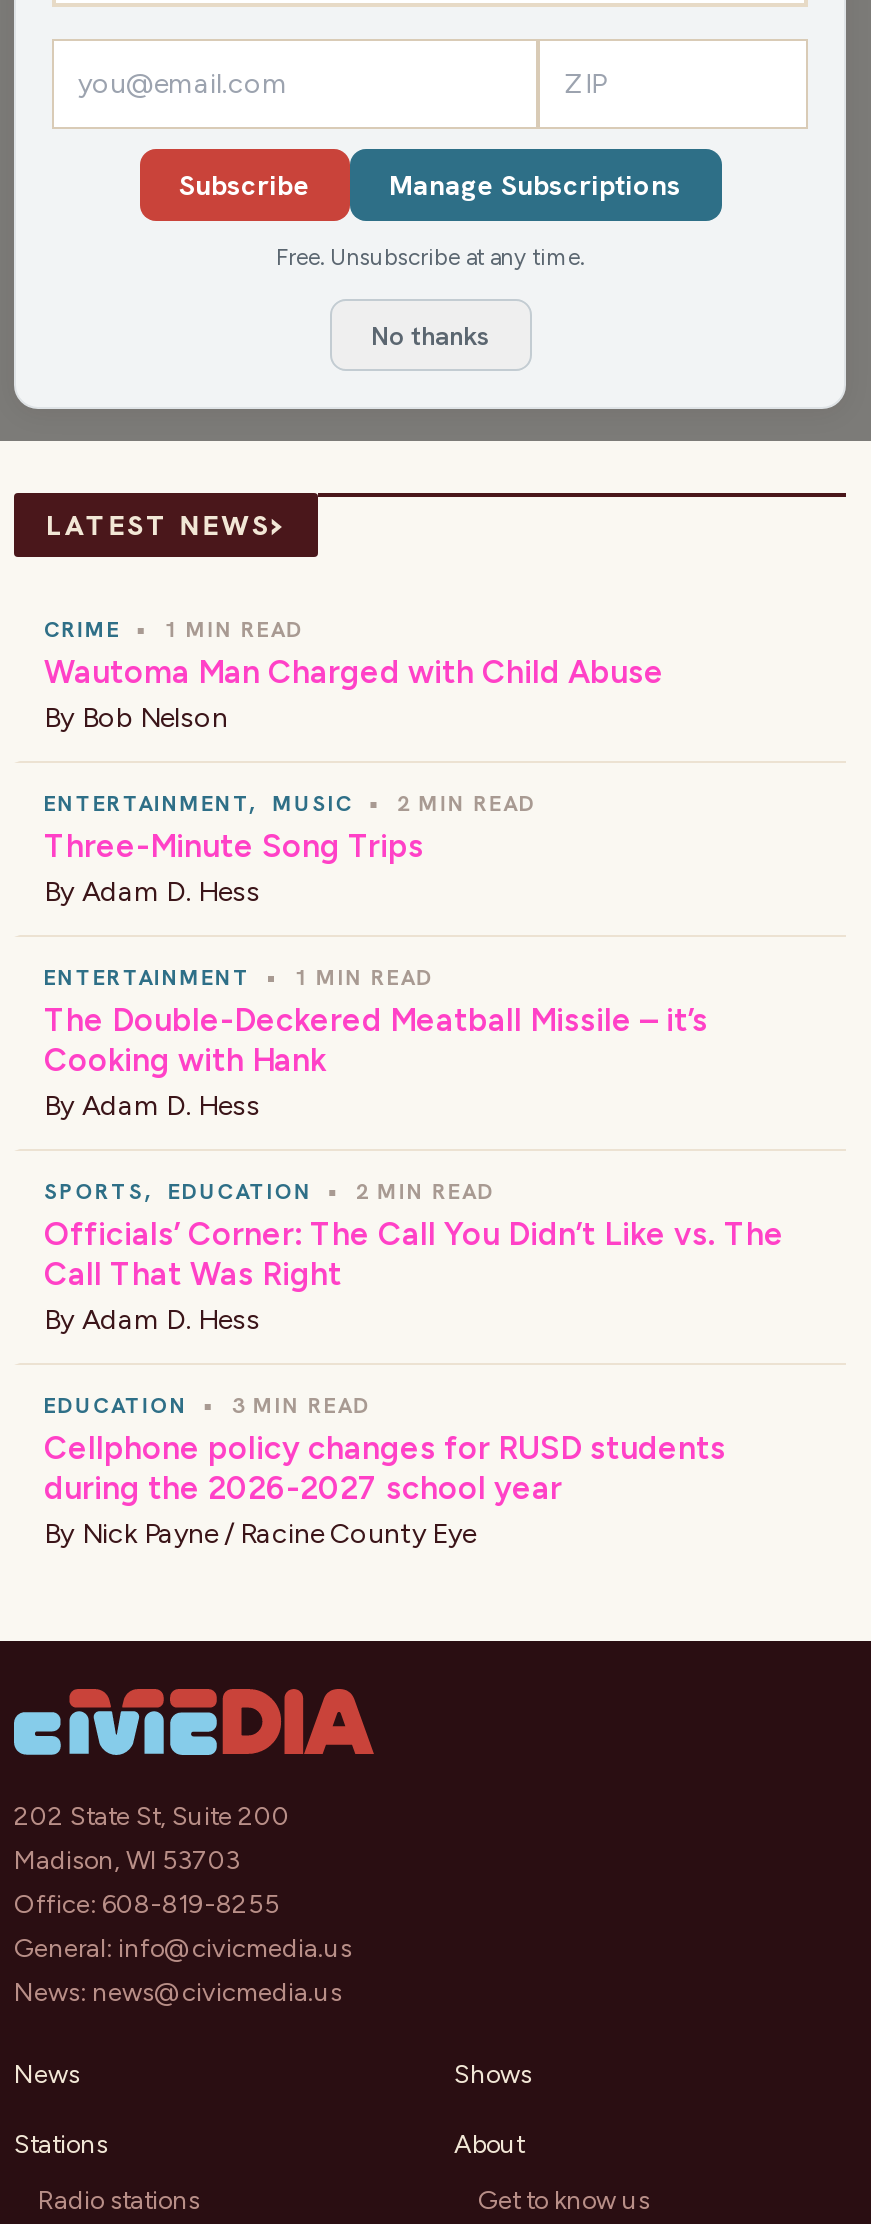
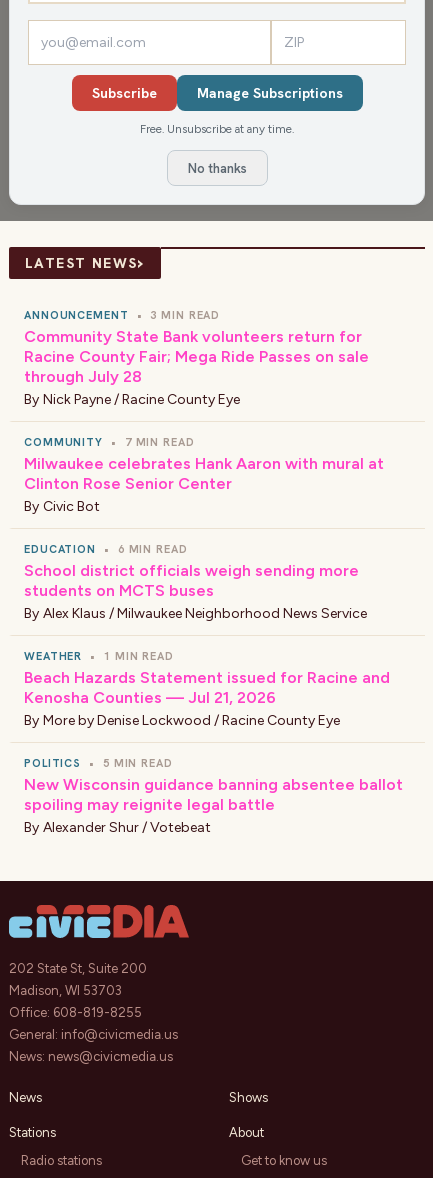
[44,615,784,1507] CRIME • 1 MIN READ | Wautoma Man Charged with Child Abuse | By Bob Nelson | ENTERTAINMENT, MUSIC • 2 MIN READ | Three-Minute Song Trips | By Adam D. Hess | ENTERTAINMENT • 1 MIN READ | The Double-Deckered Meatball Missile – it’s | Cooking with Hank | By Adam D. Hess | SPORTS, EDUCATION • 2 MIN READ | Officials’ Corner: The Call You Didn’t Like vs. The | Call That Was Right | By Adam D. Hess | EDUCATION • 3 MIN READ | Cellphone policy changes for RUSD students | during the 2026-2027 school year -> [24,308,369,386] ANNOUNCEMENT • 3 MIN READ | Community State Bank volunteers return for | Racine County Fair; Mega Ride Passes on sale | through July 28
moved [44,1517,476,1551] -> [24,391,240,408]: By Nick Payne / Racine County Eye
none -> [24,435,403,836] COMMUNITY • 7 MIN READ | Milwaukee celebrates Hank Aaron with mural at | Clinton Rose Senior Center | By Civic Bot | EDUCATION • 6 MIN READ | School district officials weigh sending more | students on MCTS buses | By Alex Klaus / Milwaukee Neighborhood News Service | WEATHER • 1 MIN READ | Beach Hazards Statement issued for Racine and | Kenosha Counties — Jul 21, 2026 | By More by Denise Lockwood / Racine County Eye | POLITICS • 5 MIN READ | New Wisconsin guidance banning absentee ballot | spoiling may reignite legal battle | By Alexander Shur / Votebeat

